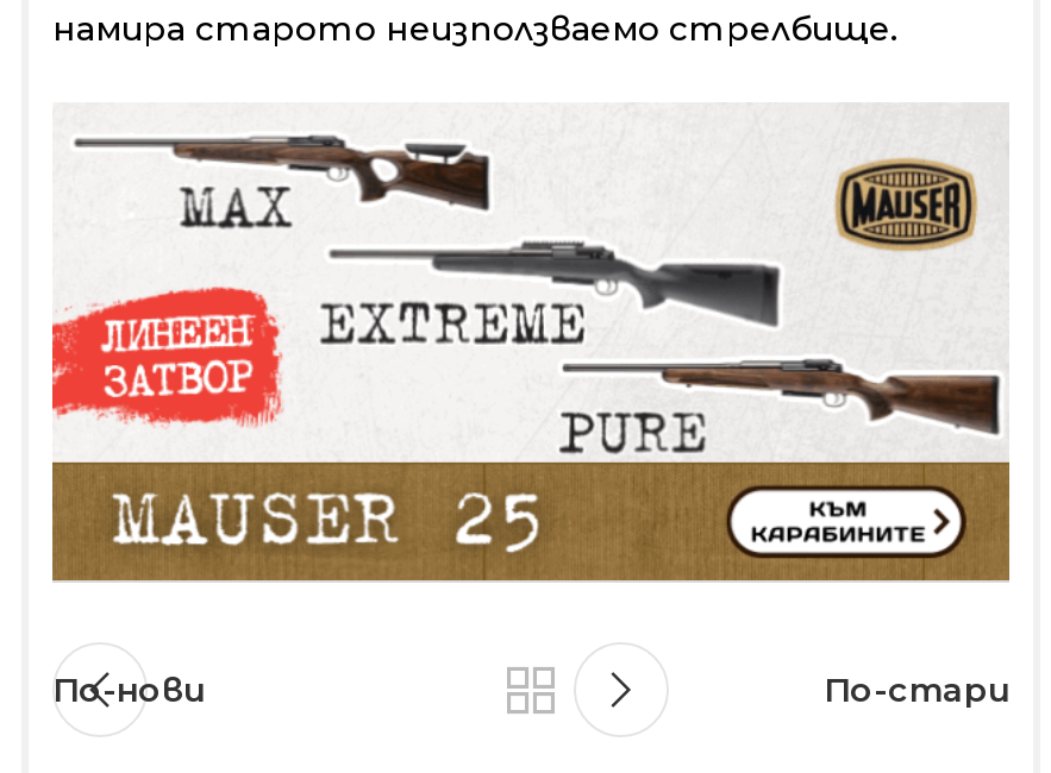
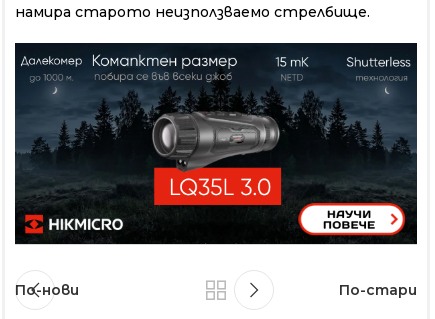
[50,102,1012,583] [image] -> [14,42,418,245] [image]

